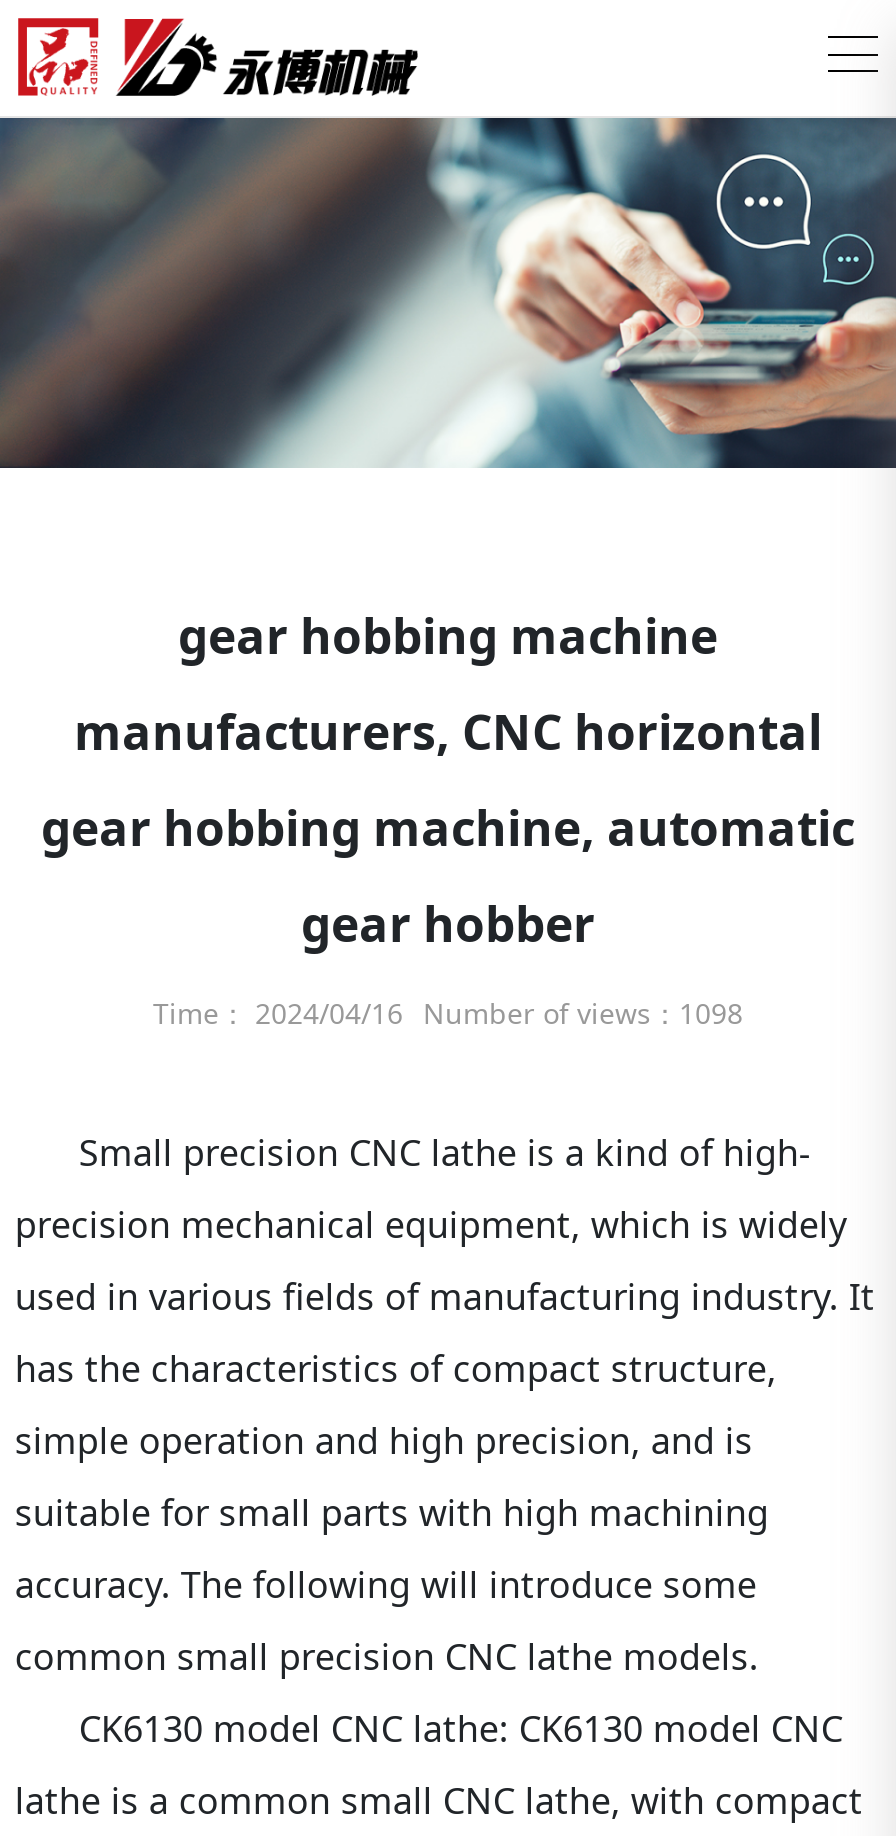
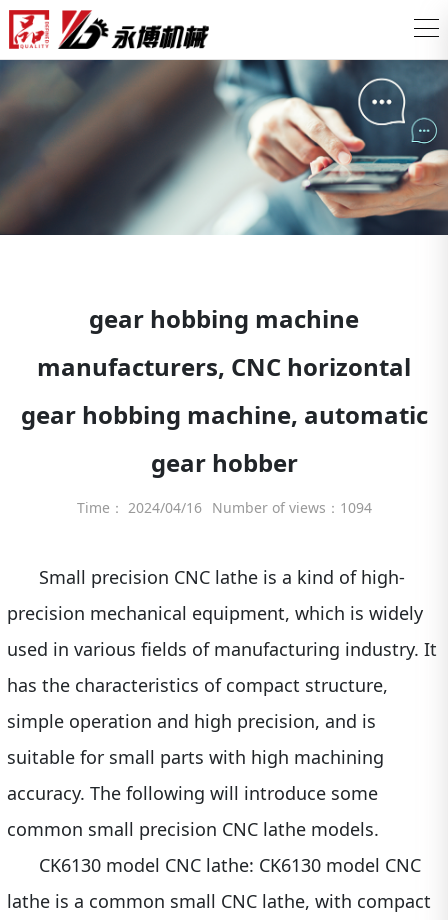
[153,994,743,1032] Time： 2024/04/16 Number of views：1098 -> [76,498,371,517] Time： 2024/04/16 Number of views：1094

